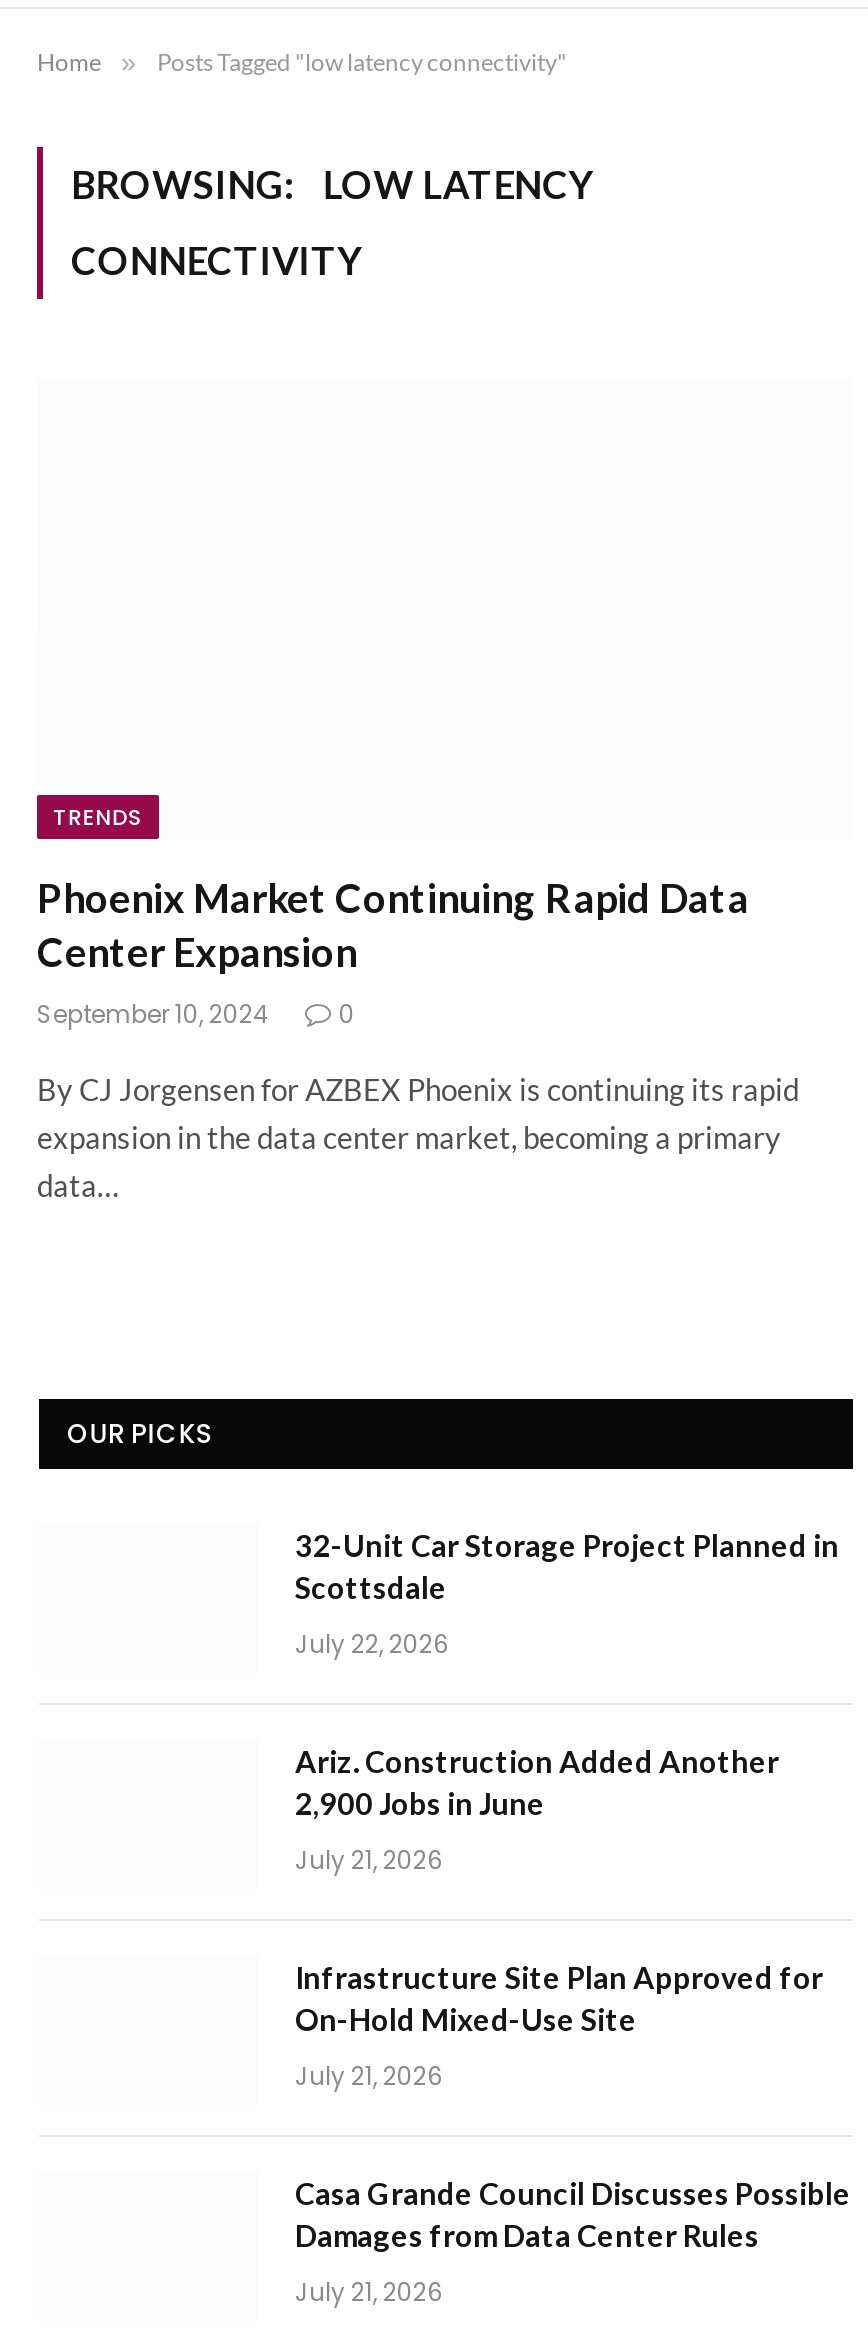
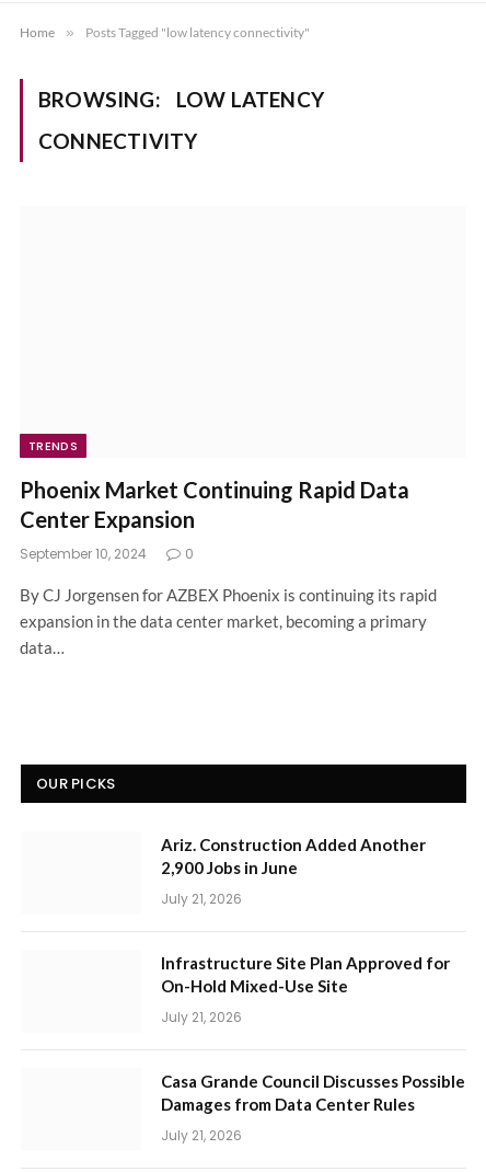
[295,1526,839,1660] 32-Unit Car Storage Project Planned in | Scottsdale | July 22, 2026 -> none

